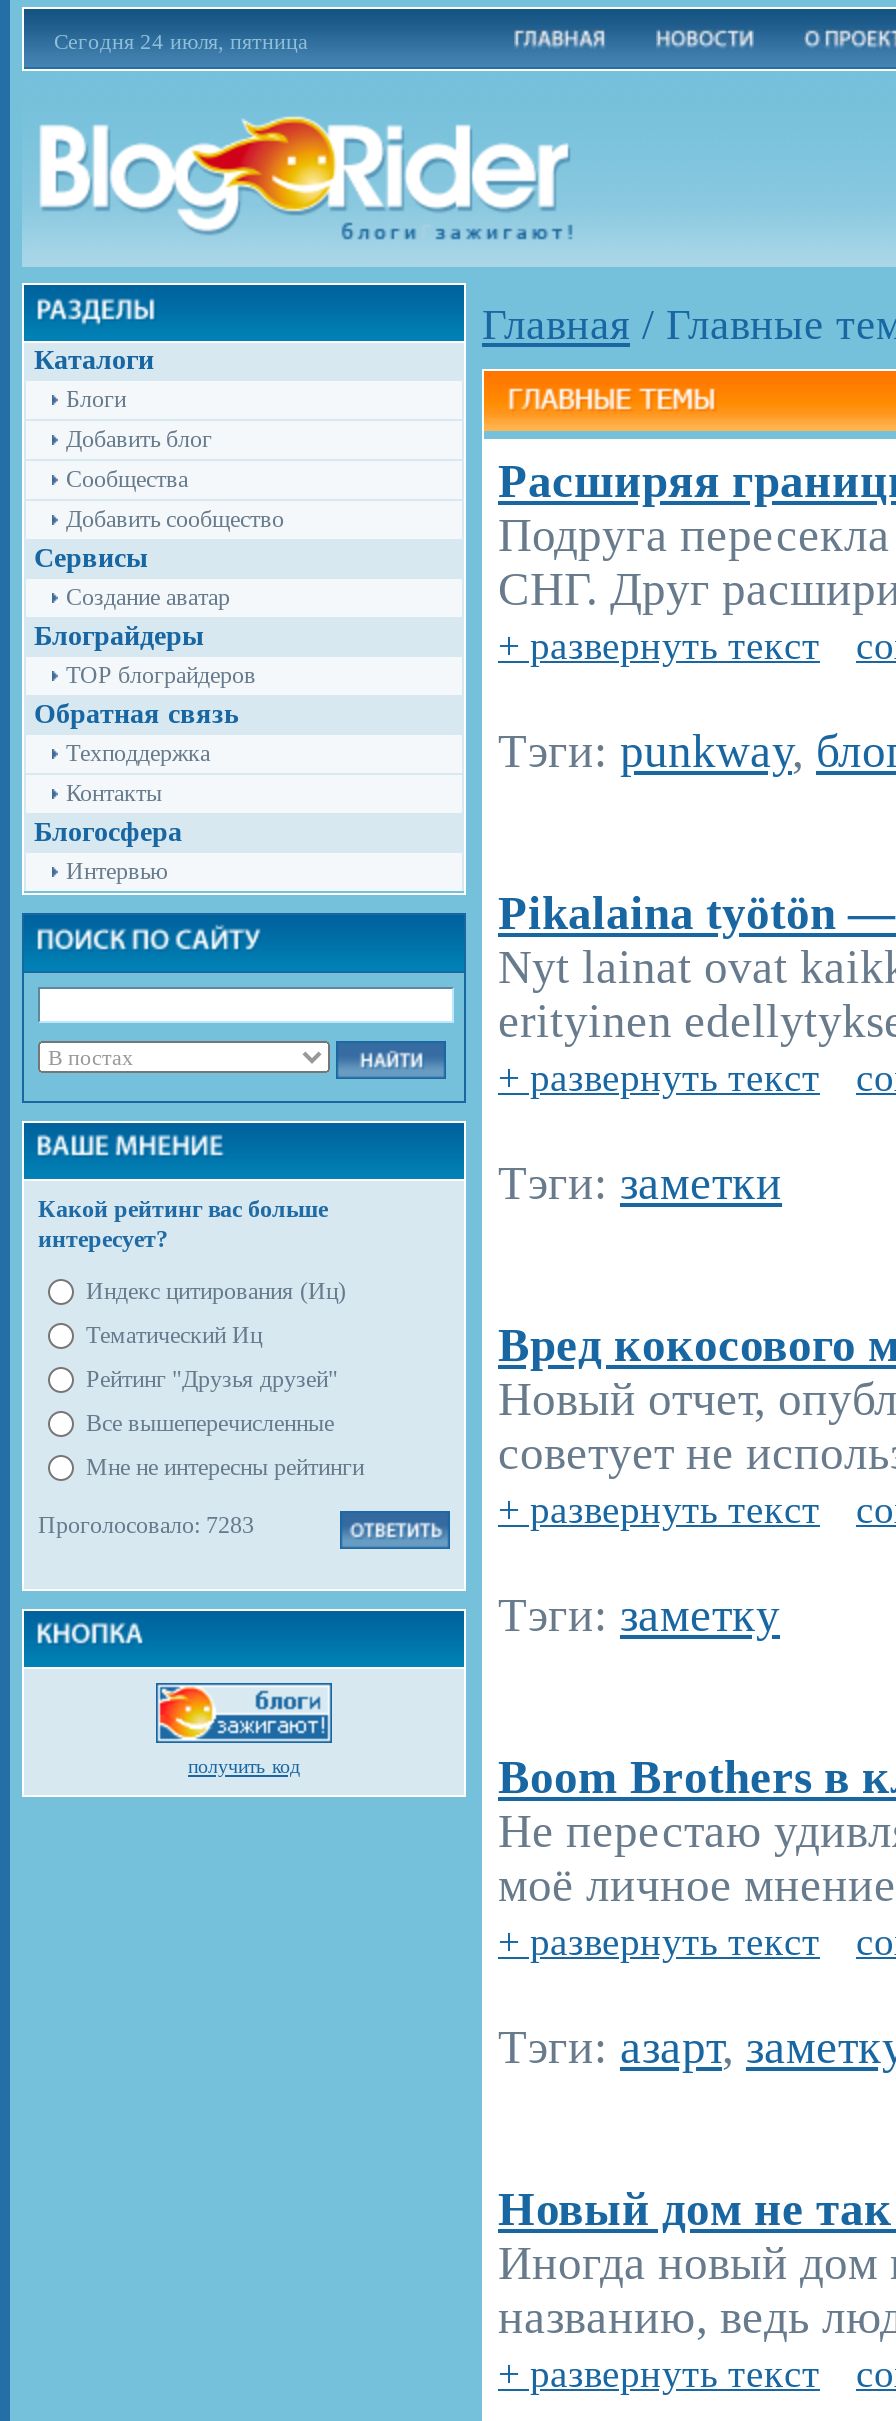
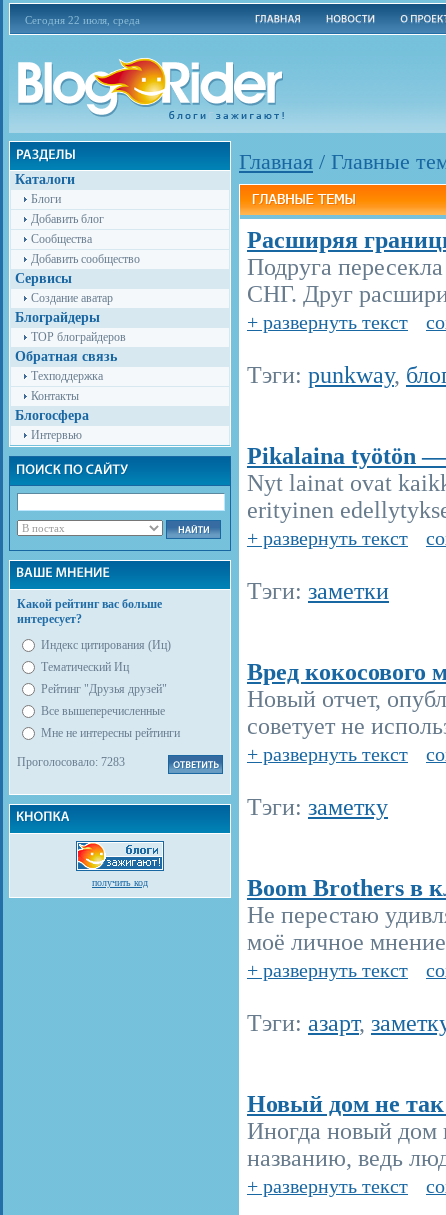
[54,29,308,53] Сегодня 24 июля, пятница -> [25,14,140,26] Сегодня 22 июля, среда

